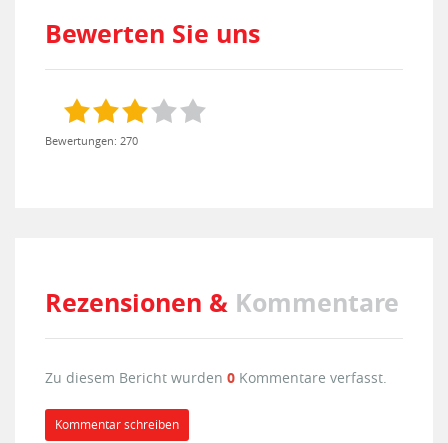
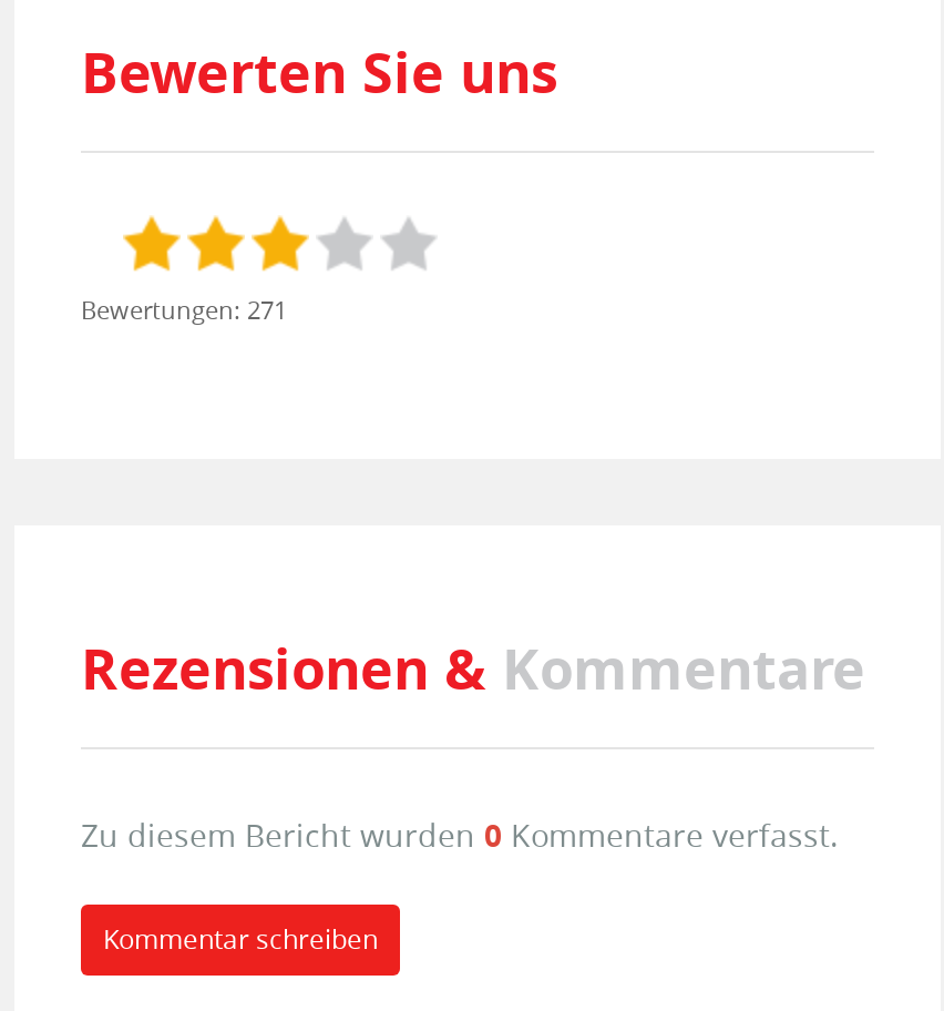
[45,133,138,148] Bewertungen: 270 -> [81,293,287,326] Bewertungen: 271

